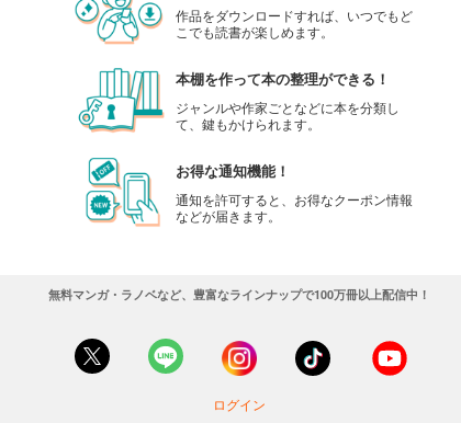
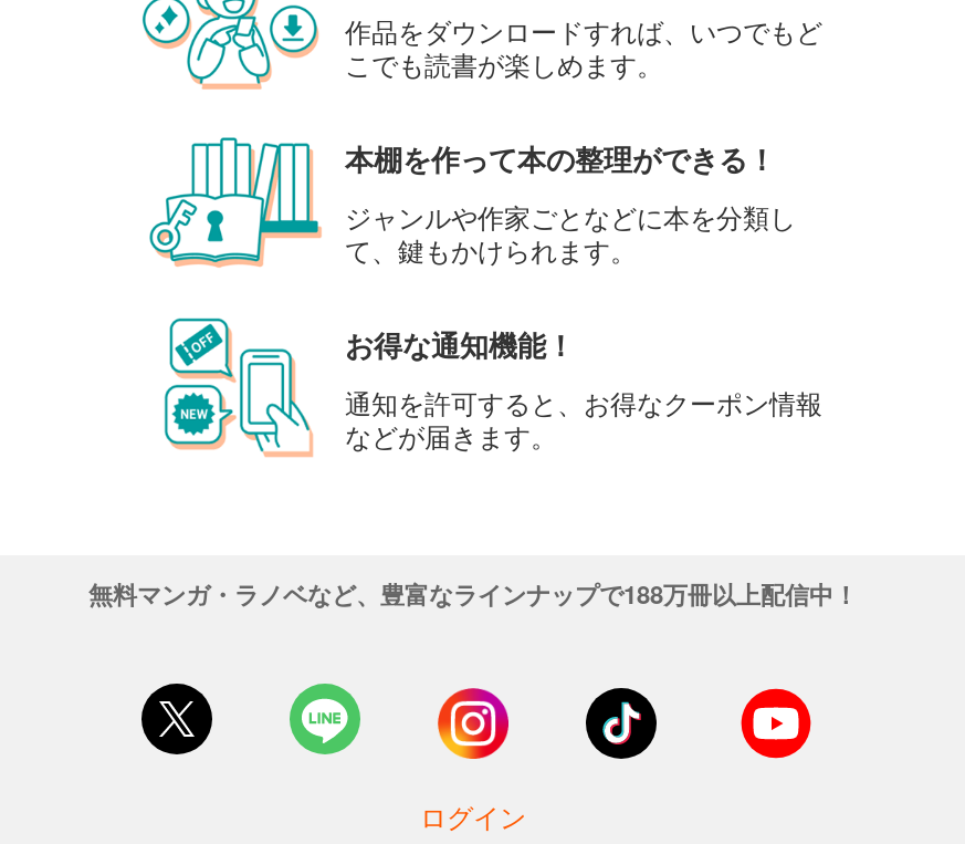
[48,286,430,302] 無料マンガ・ラノベなど、豊富なラインナップで100万冊以上配信中！ -> [88,577,858,610] 無料マンガ・ラノベなど、豊富なラインナップで188万冊以上配信中！

